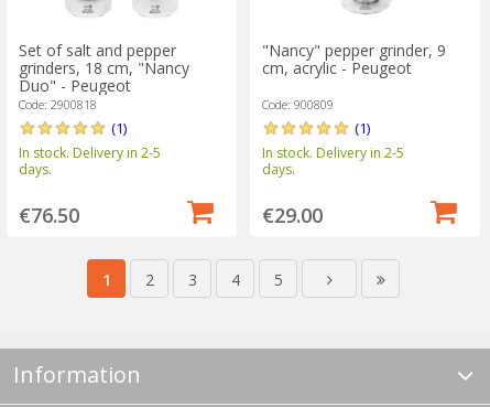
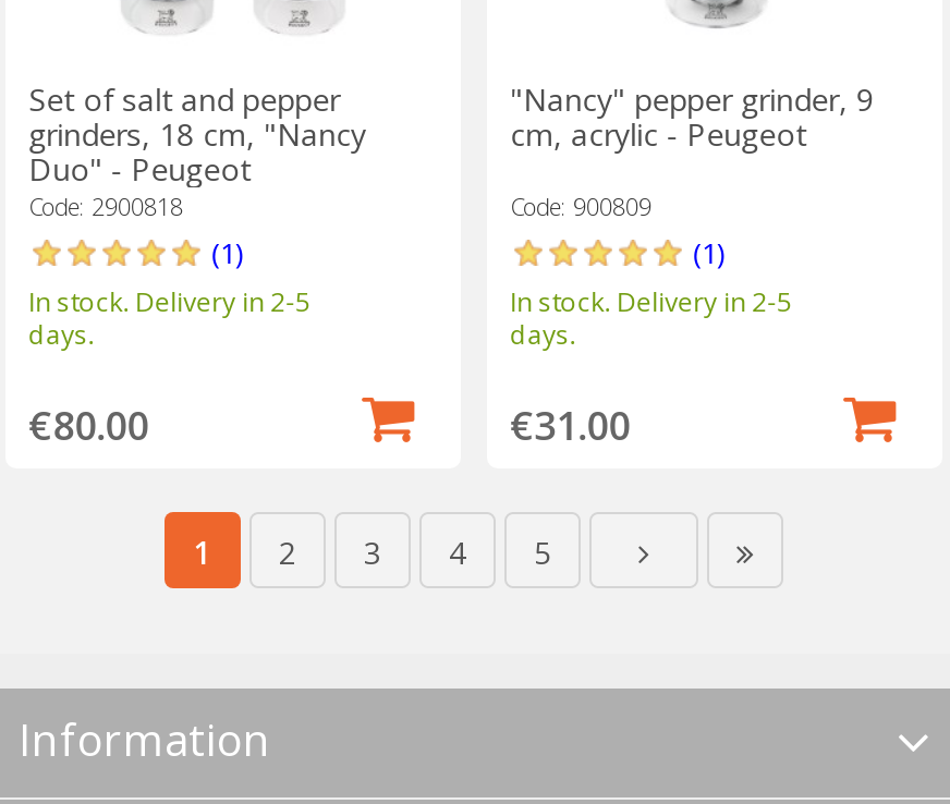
[18,202,79,228] €76.50 -> [29,398,148,451] €80.00
[262,202,322,228] €29.00 -> [510,398,630,451] €31.00

